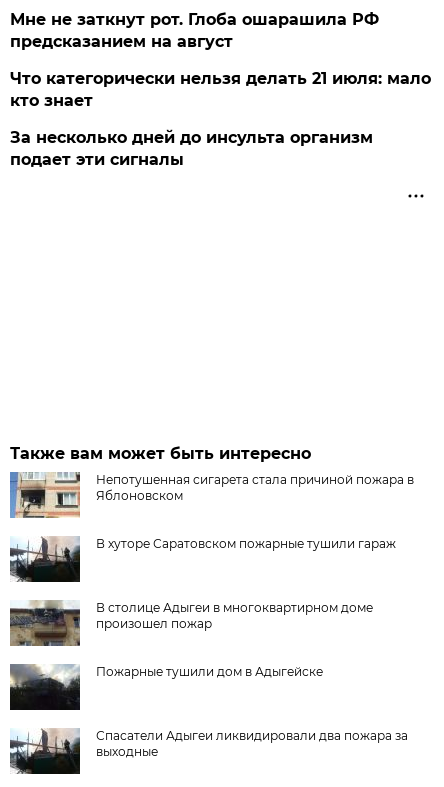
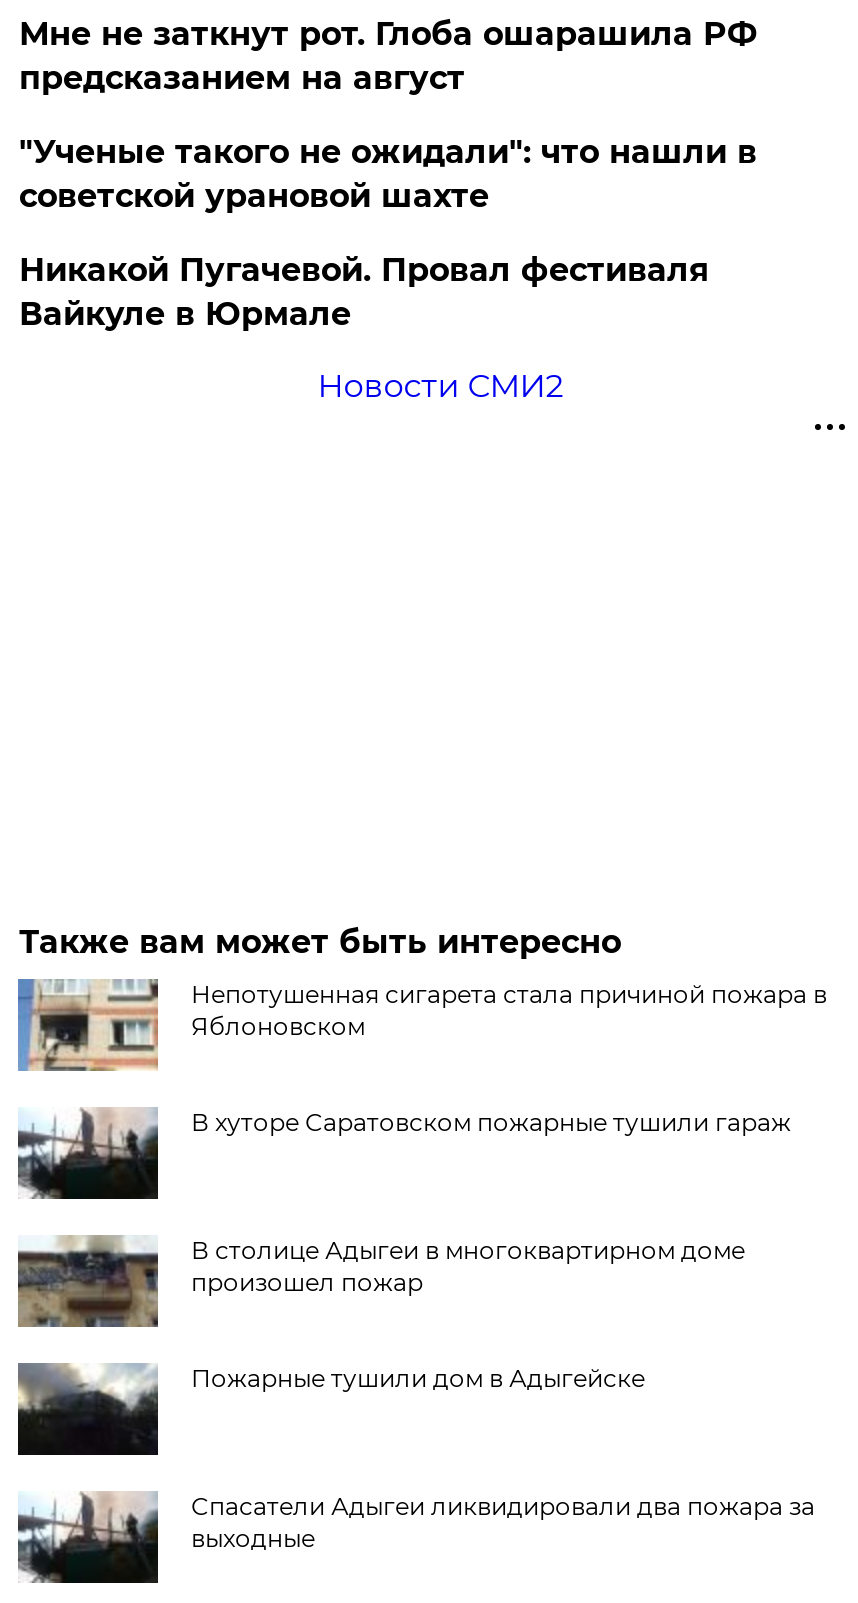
[10,69,431,169] Что категорически нельзя делать 21 июля: мало | кто знает | За несколько дней до инсульта организм | подает эти сигналы -> [19,133,757,405] "Ученые такого не ожидали": что нашли в | советской урановой шахте | Никакой Пугачевой. Провал фестиваля | Вайкуле в Юрмале | Новости СМИ2

